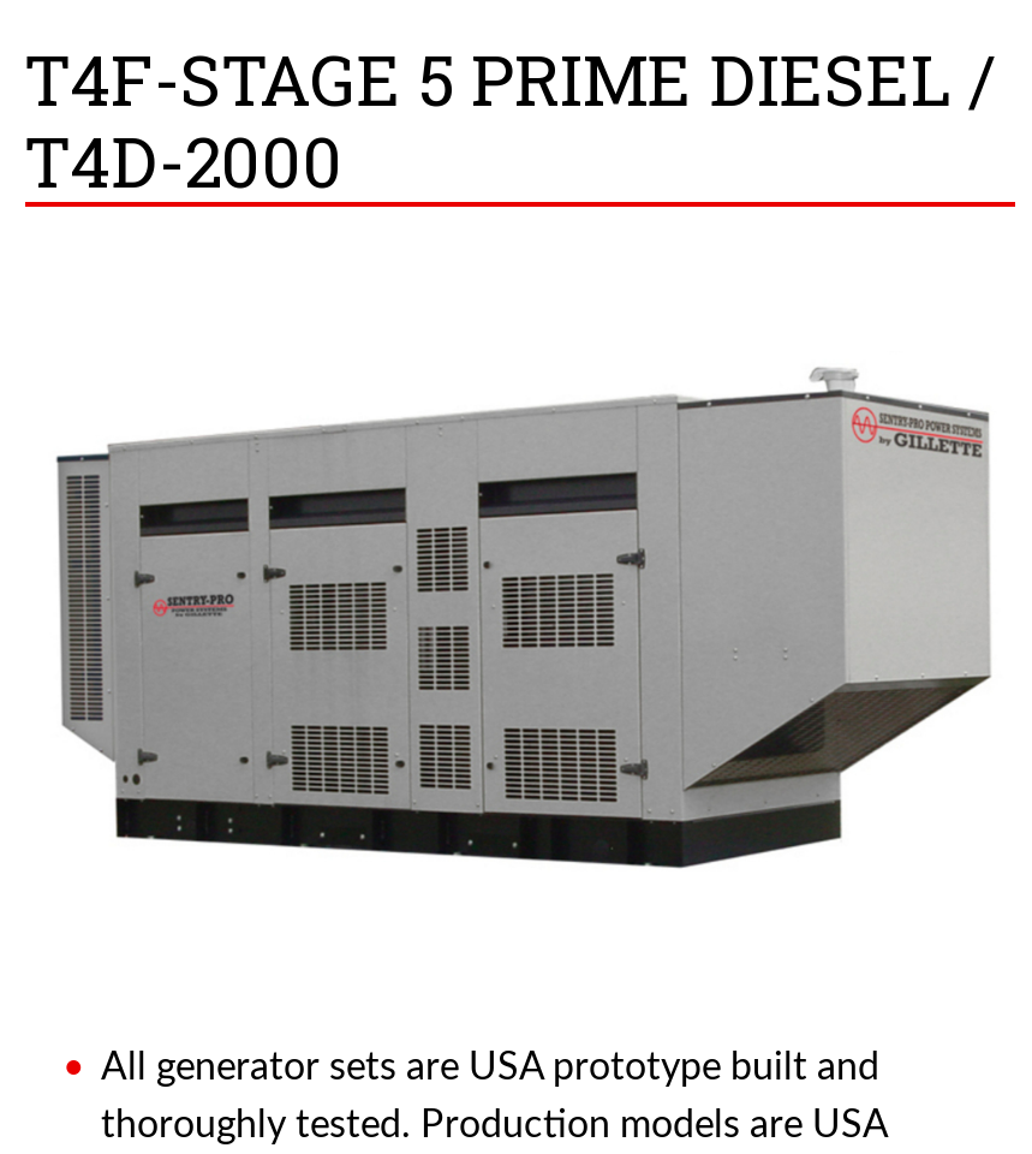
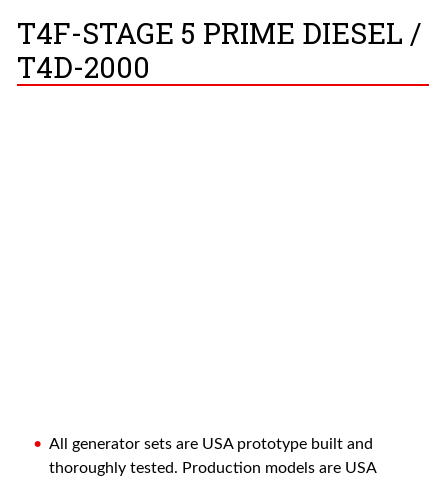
[54,365,991,870] [image] -> none

